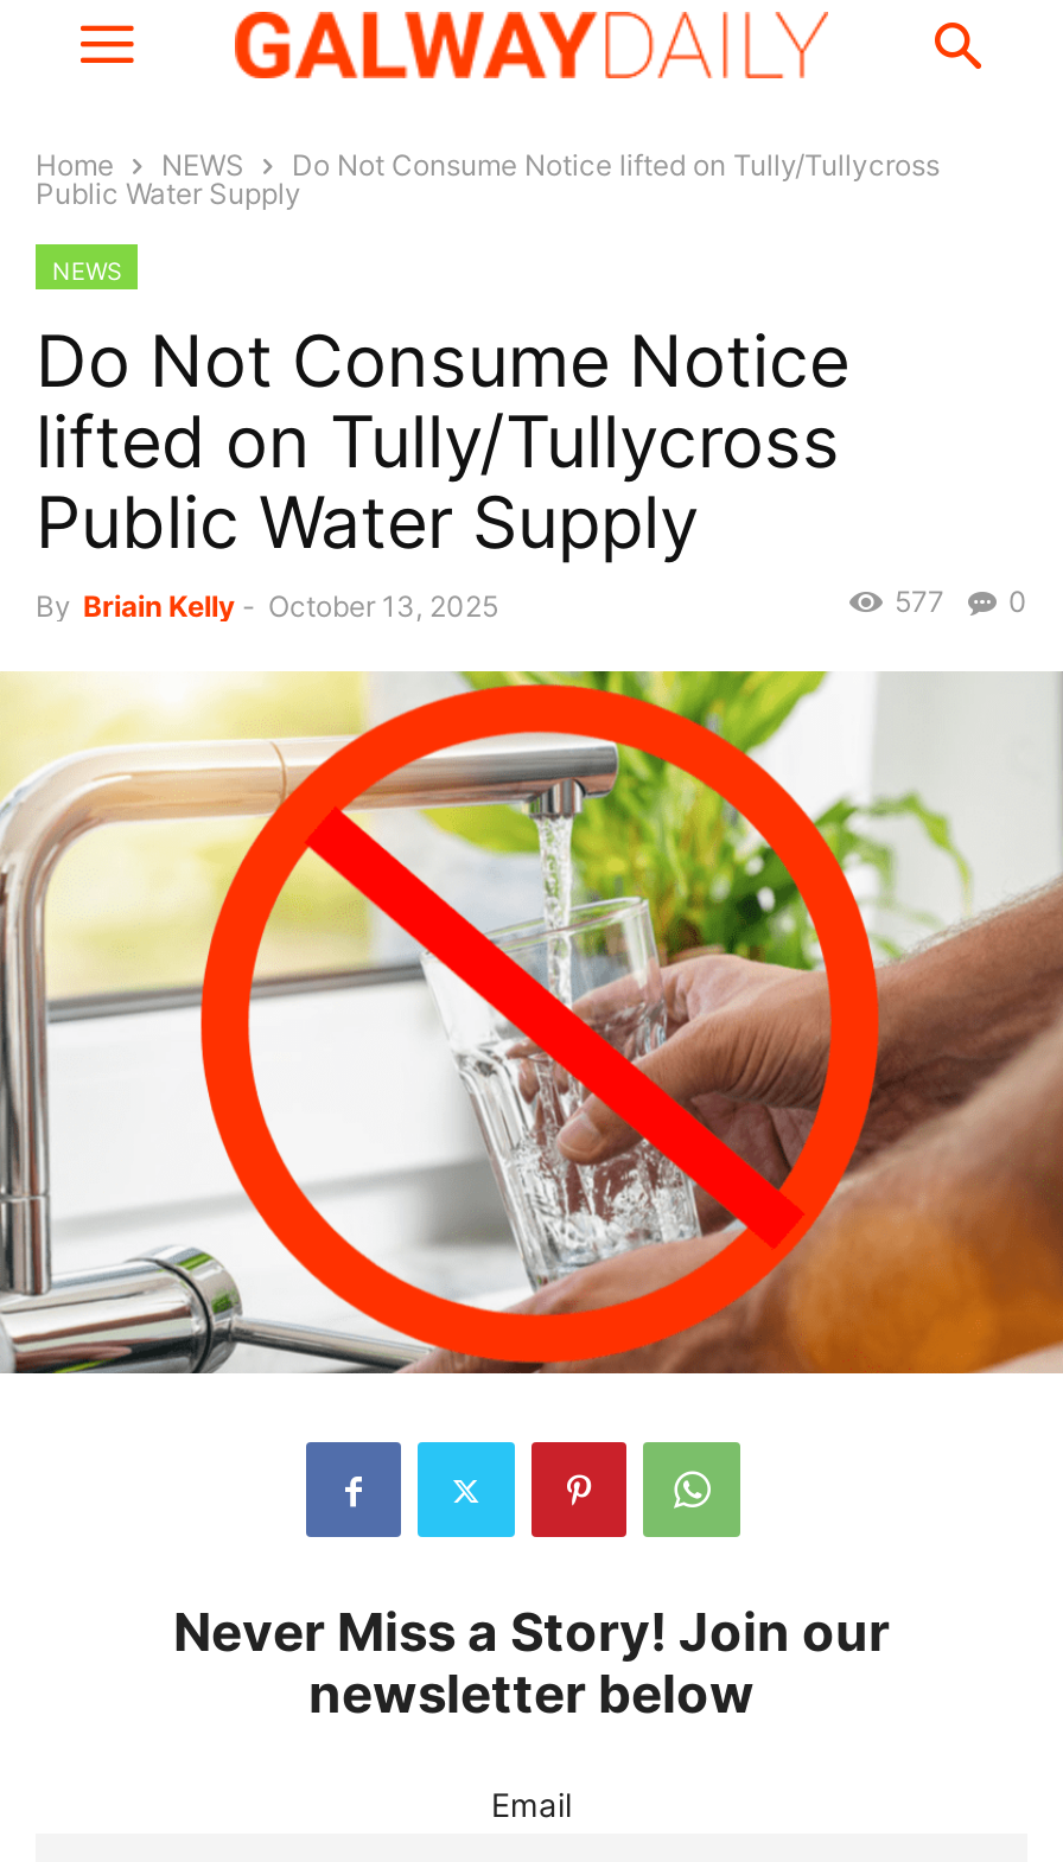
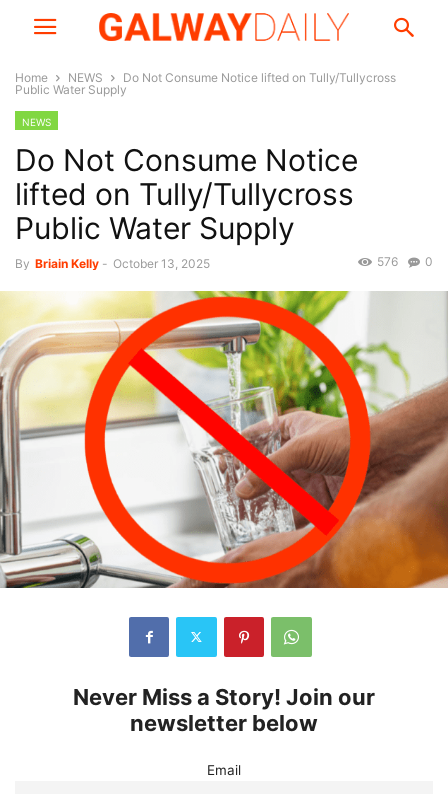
[895,584,1027,619] 577 0 -> [377,254,433,269] 576 0

